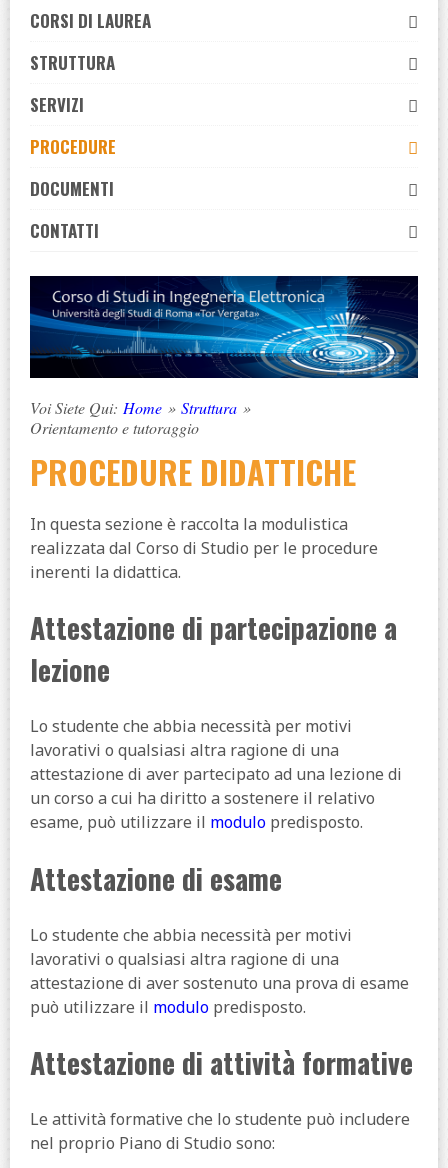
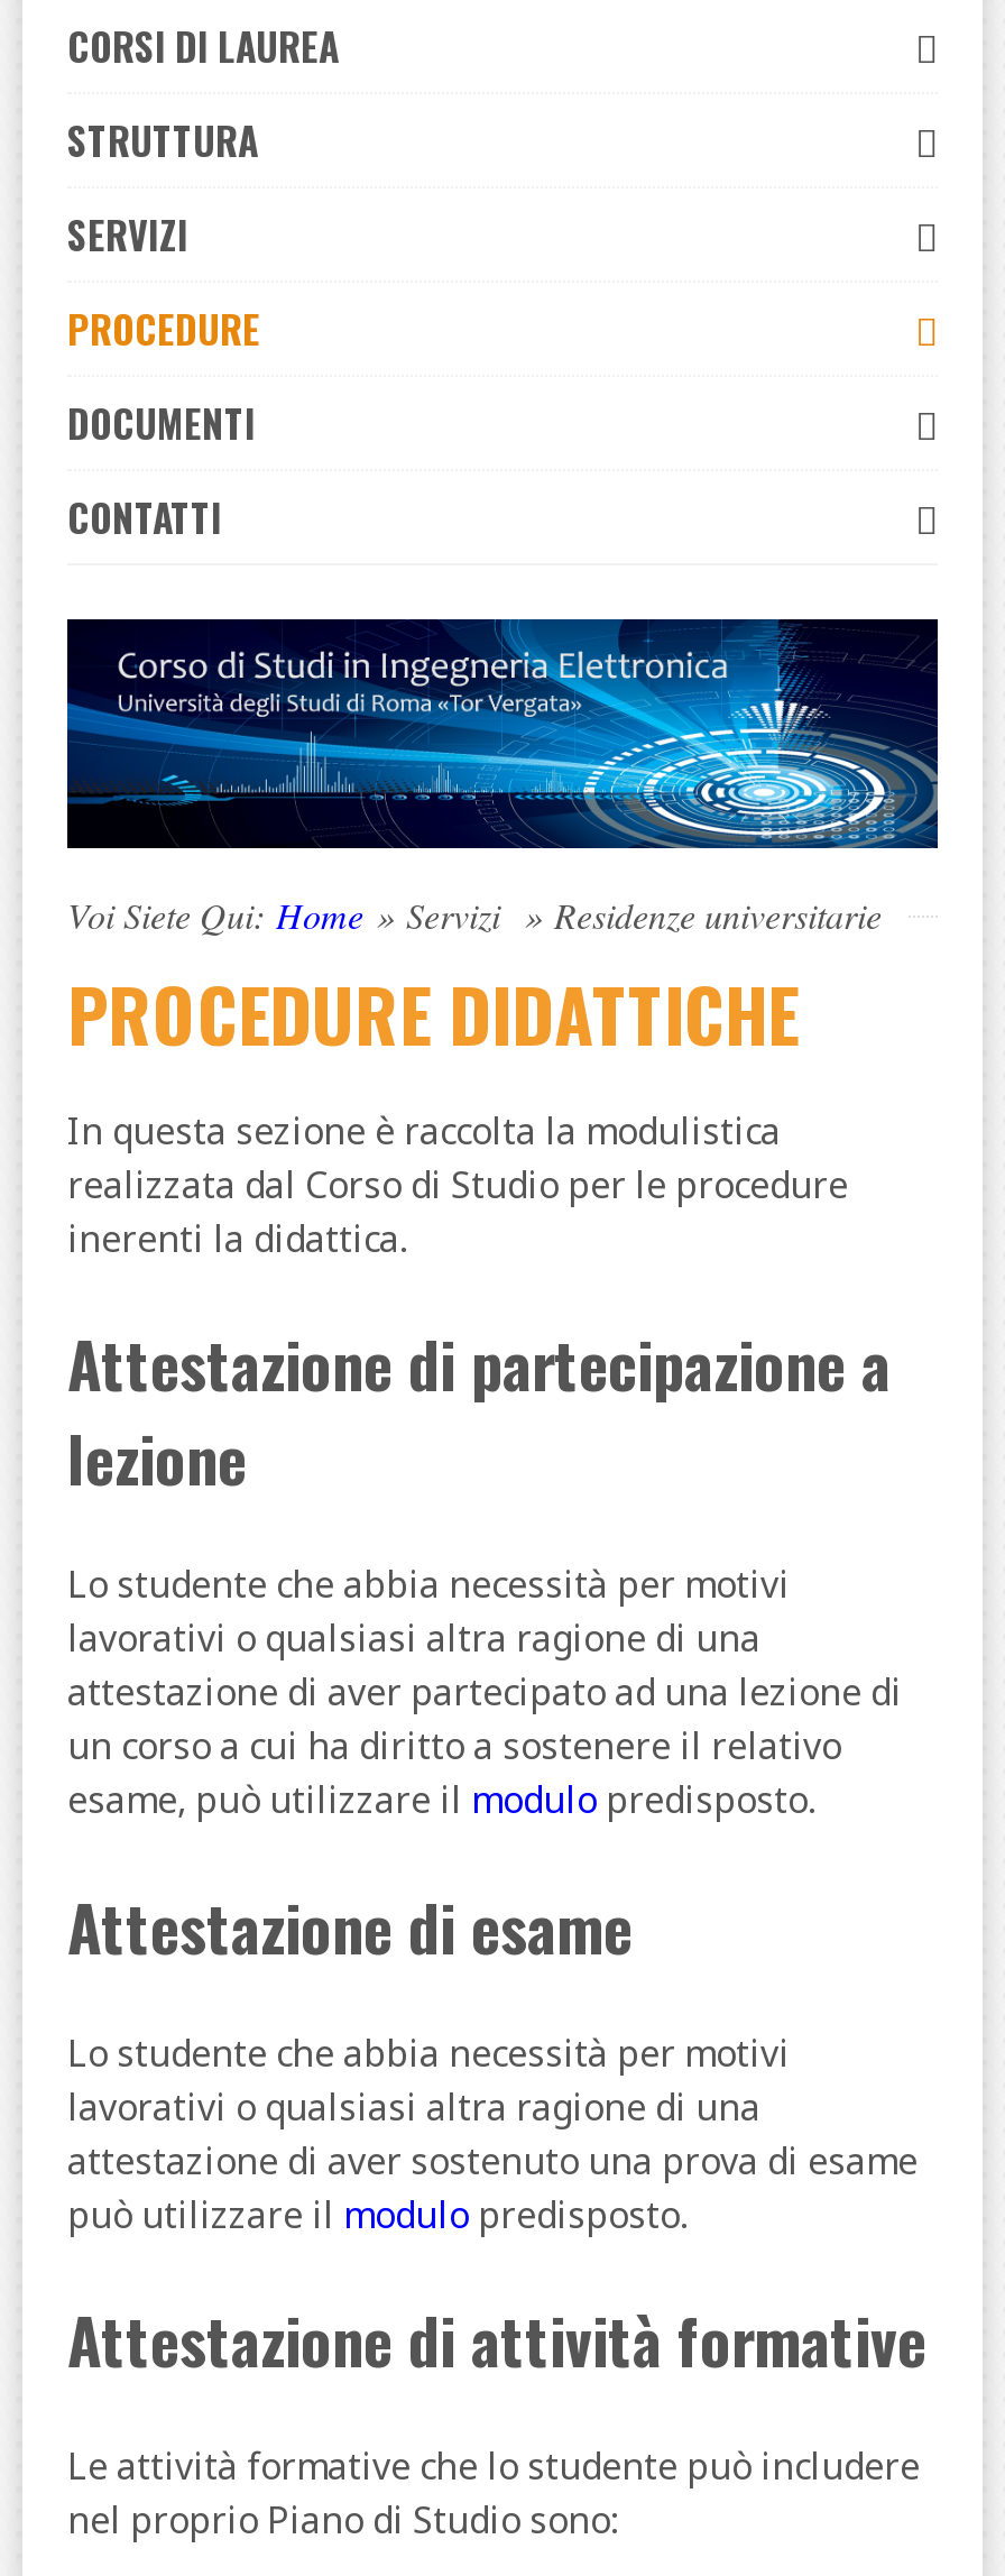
[30,397,256,438] Voi Siete Qui: Home » Struttura » | Orientamento e tutoraggio -> [67,890,882,938] Voi Siete Qui: Home » Servizi » Residenze universitarie

